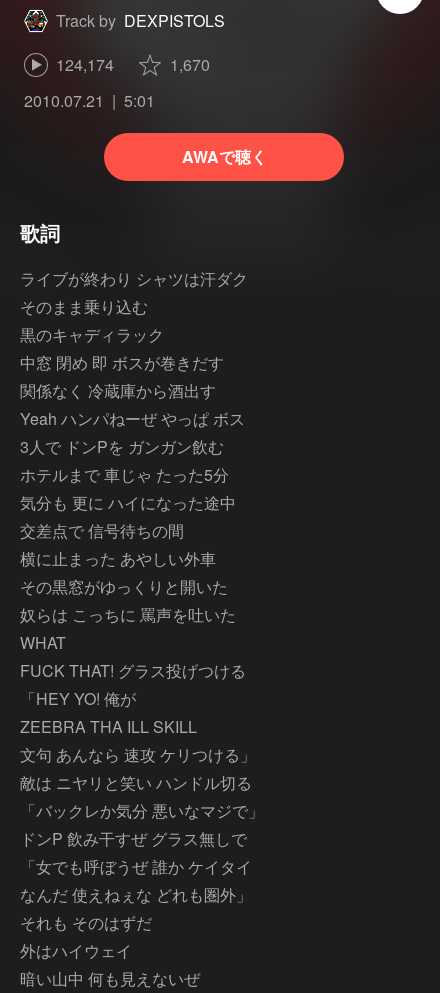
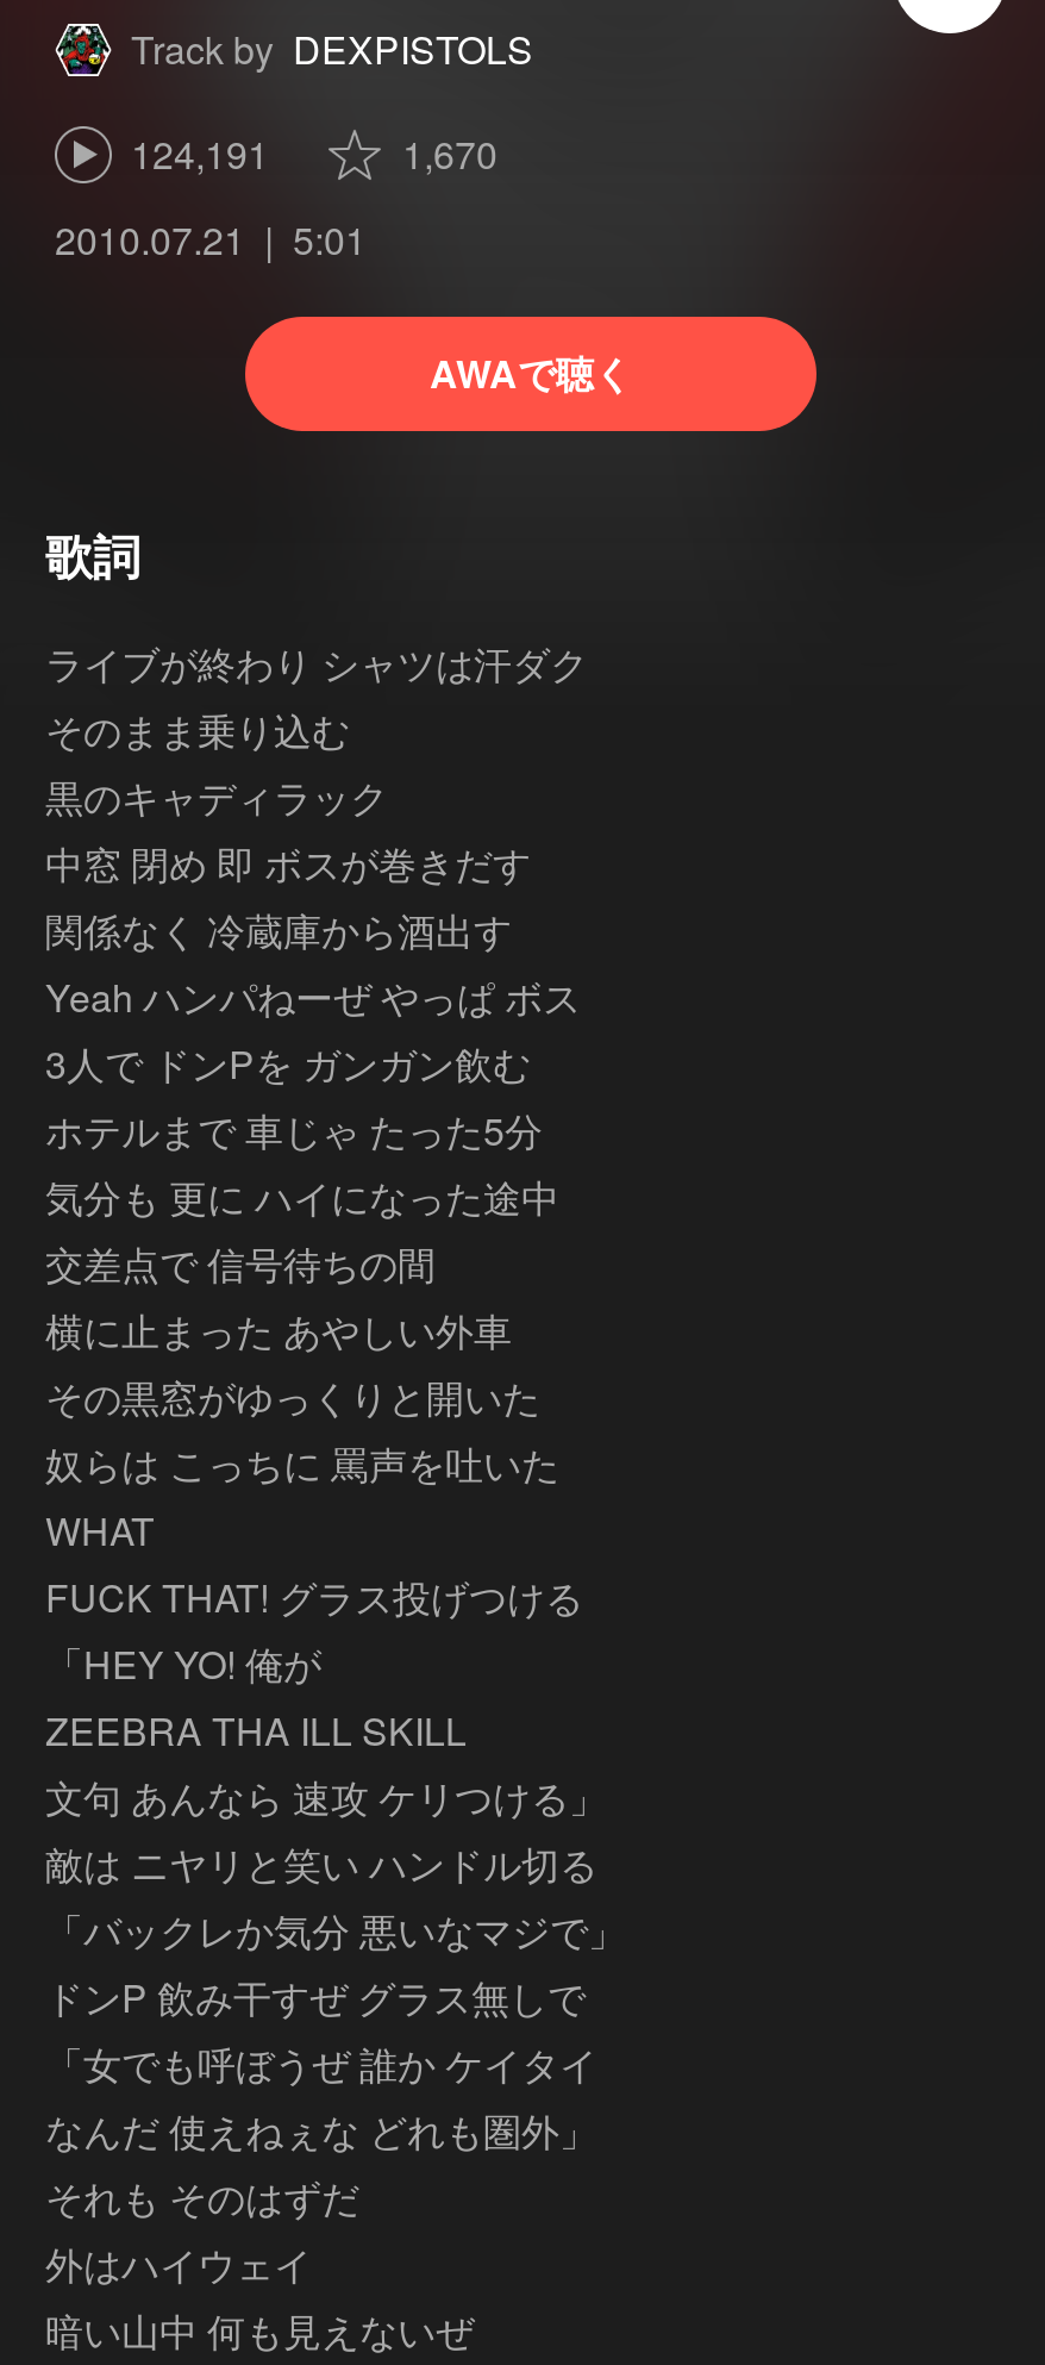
[56,53,114,76] 124,174 -> [131,126,269,181] 124,191

